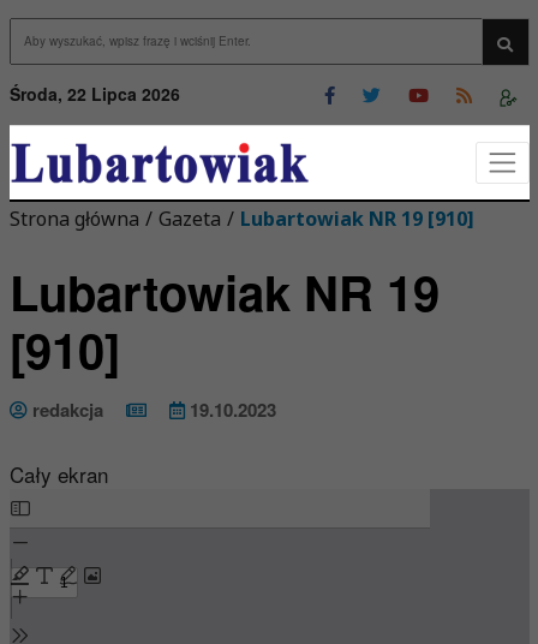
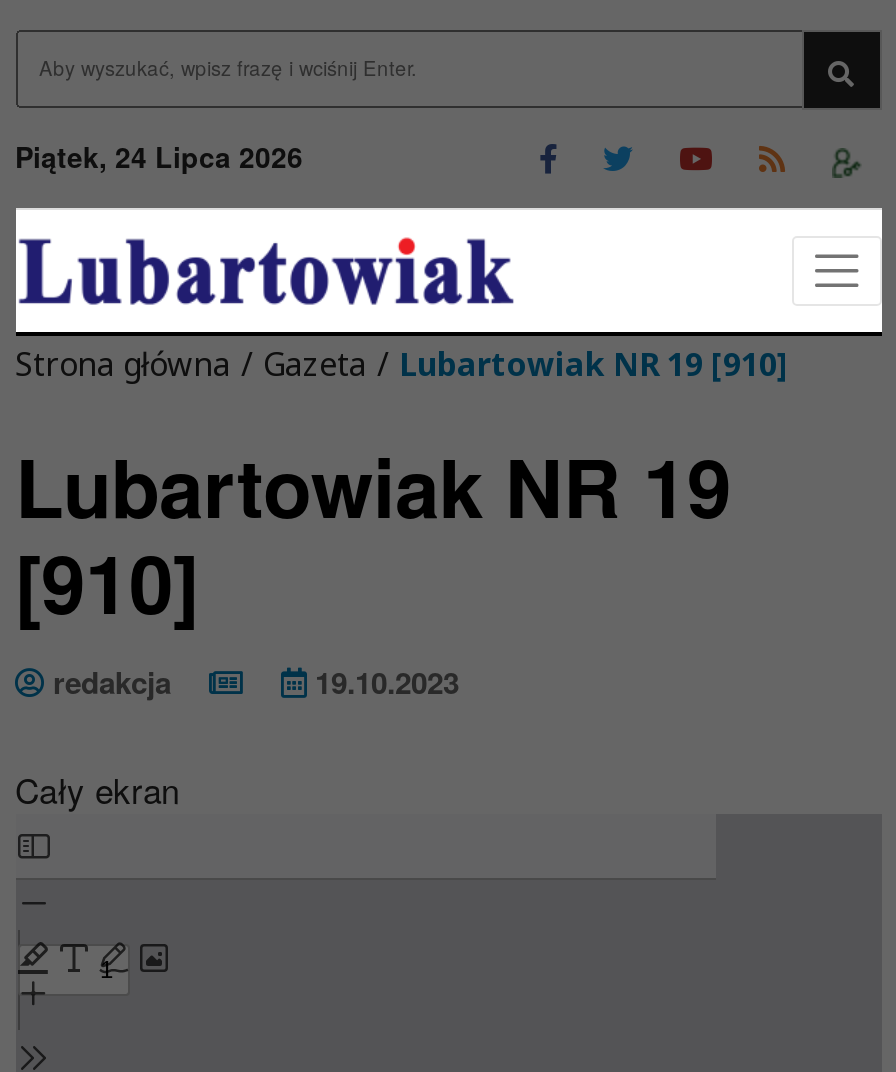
[9,82,180,106] Środa, 22 Lipca 2026 -> [15,136,303,176] Piątek, 24 Lipca 2026

